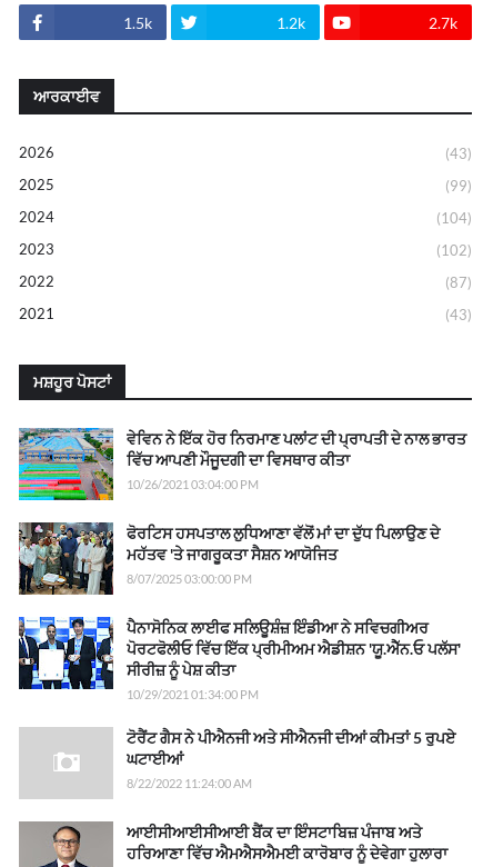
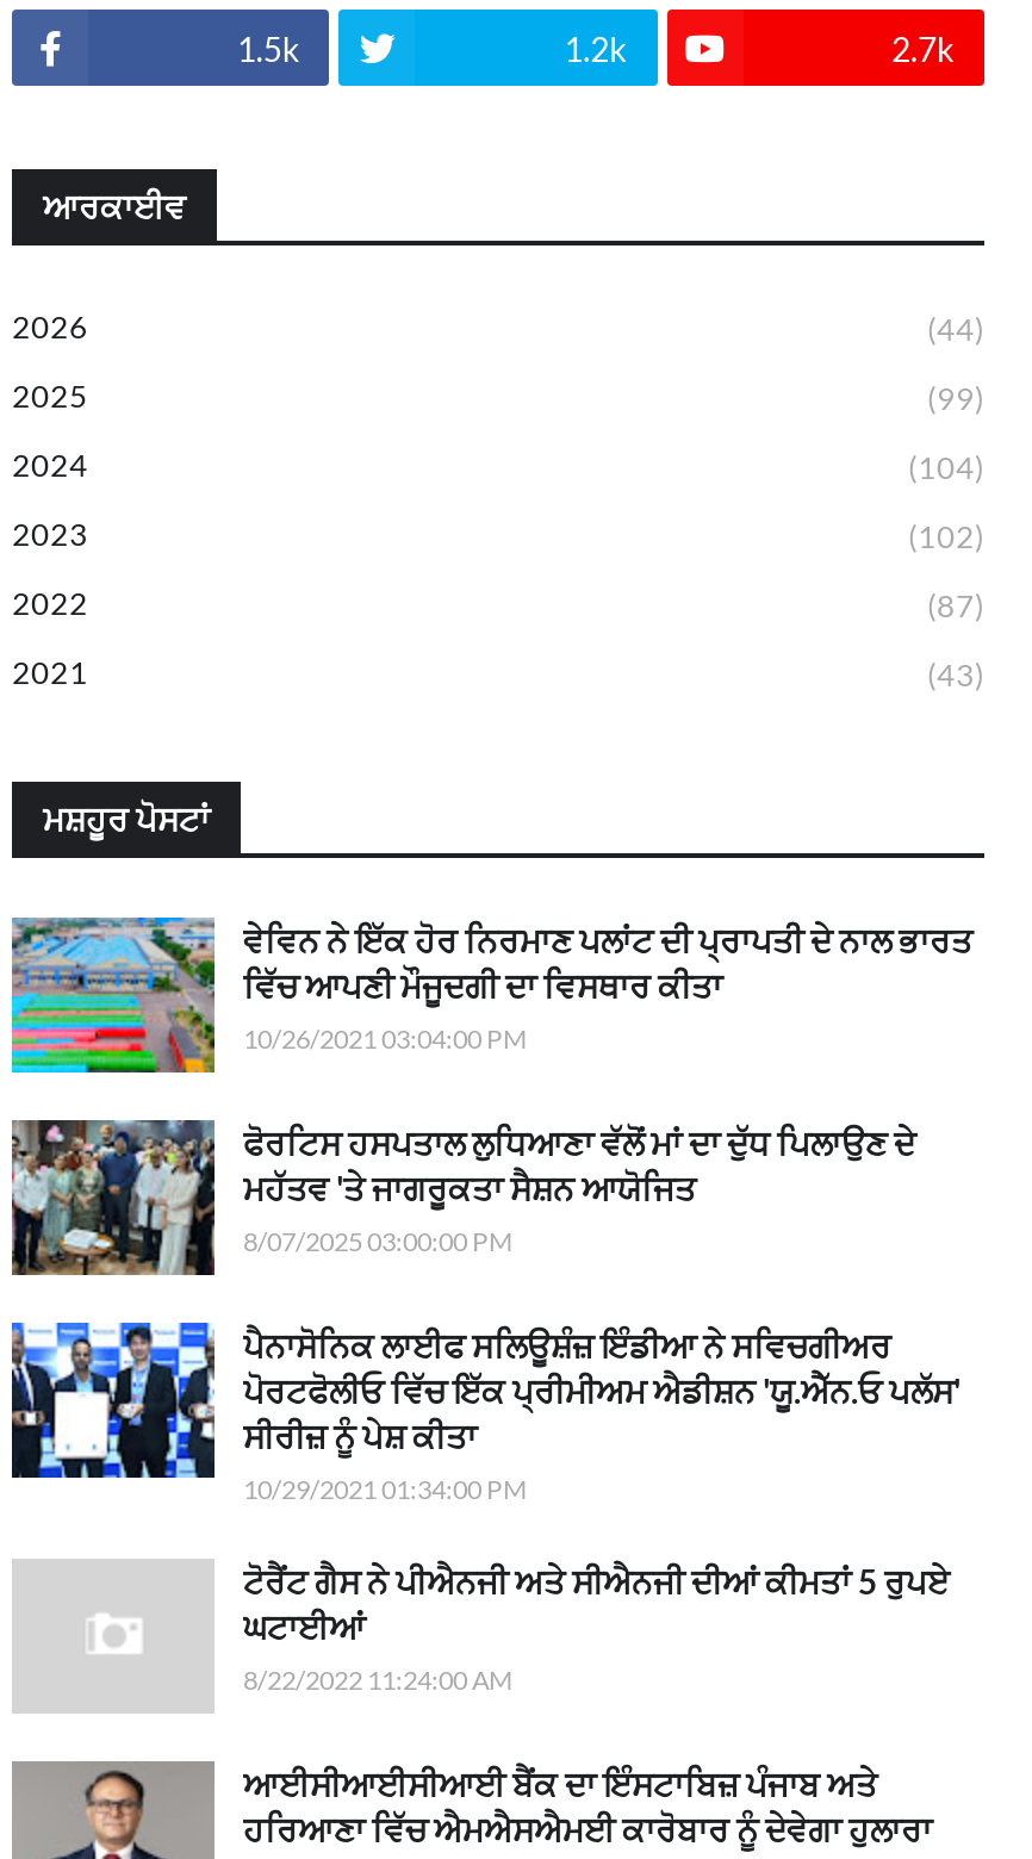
[445,144,472,162] (43) -> [927,310,984,348] (44)

